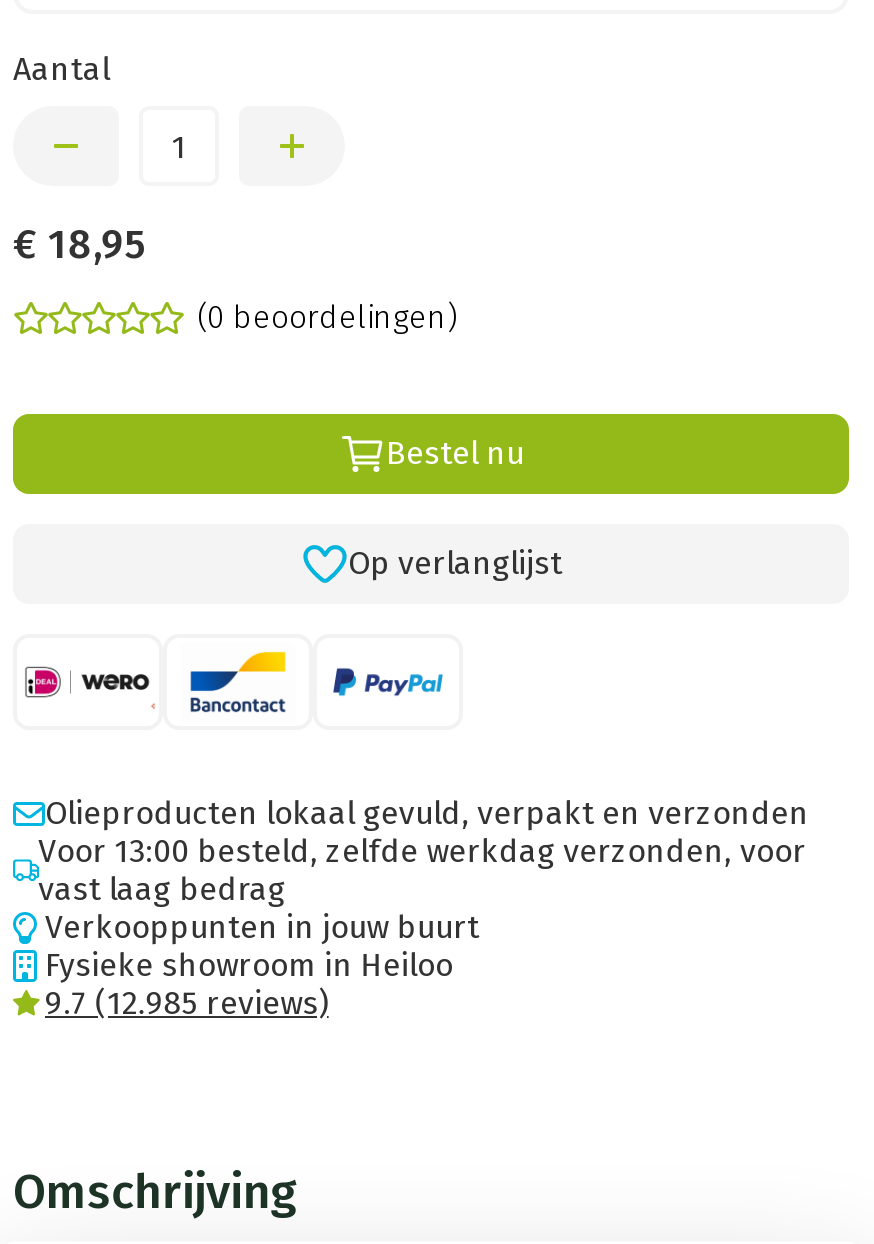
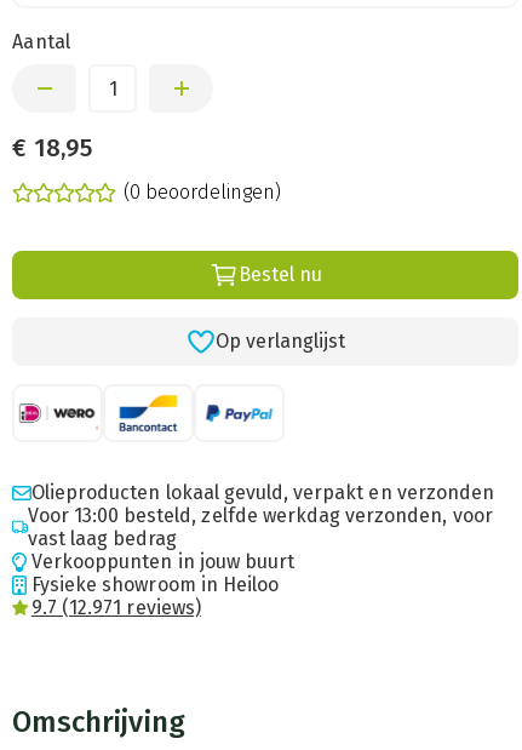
[45,984,329,1022] 9.7 (12.985 reviews) -> [31,596,201,619] 9.7 (12.971 reviews)

